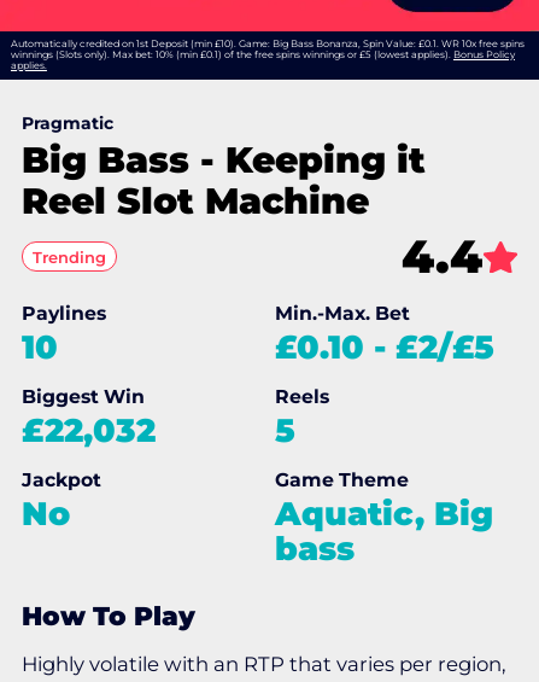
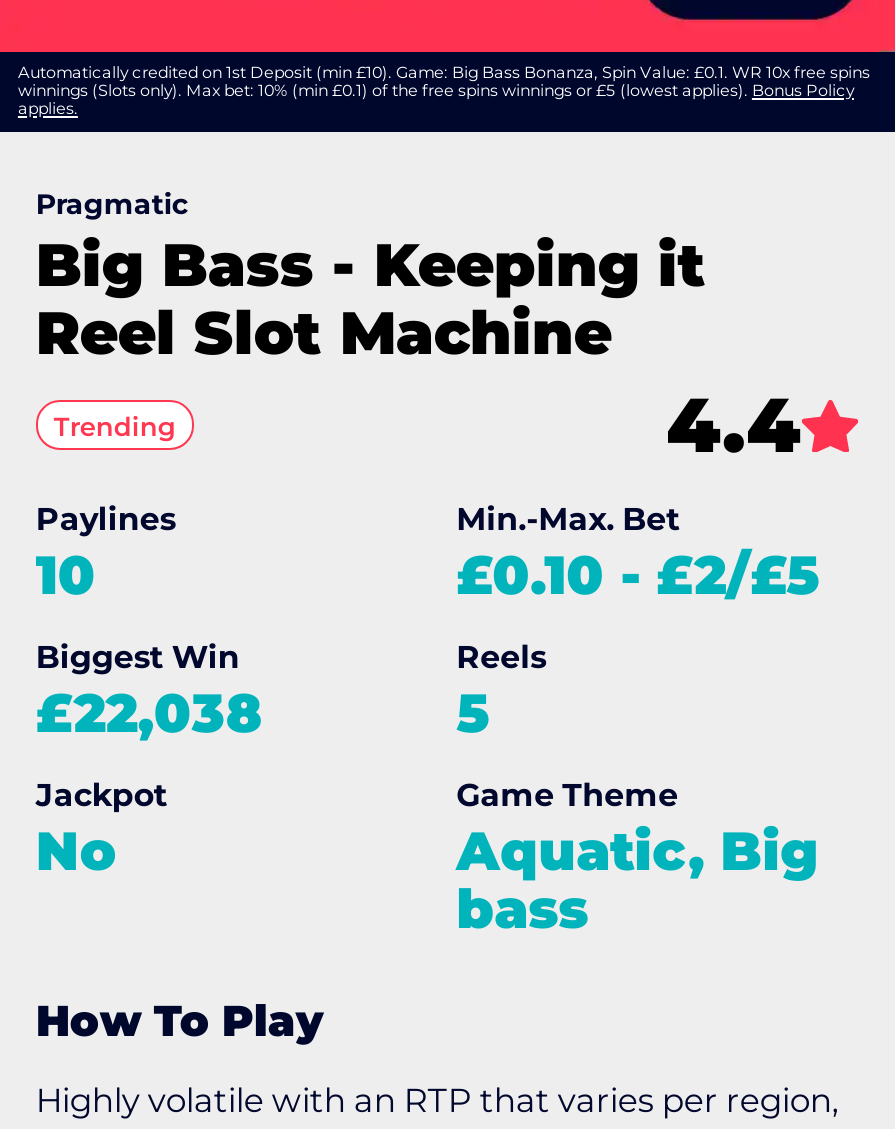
[22,411,155,451] £22,032 -> [36,681,262,747] £22,038

